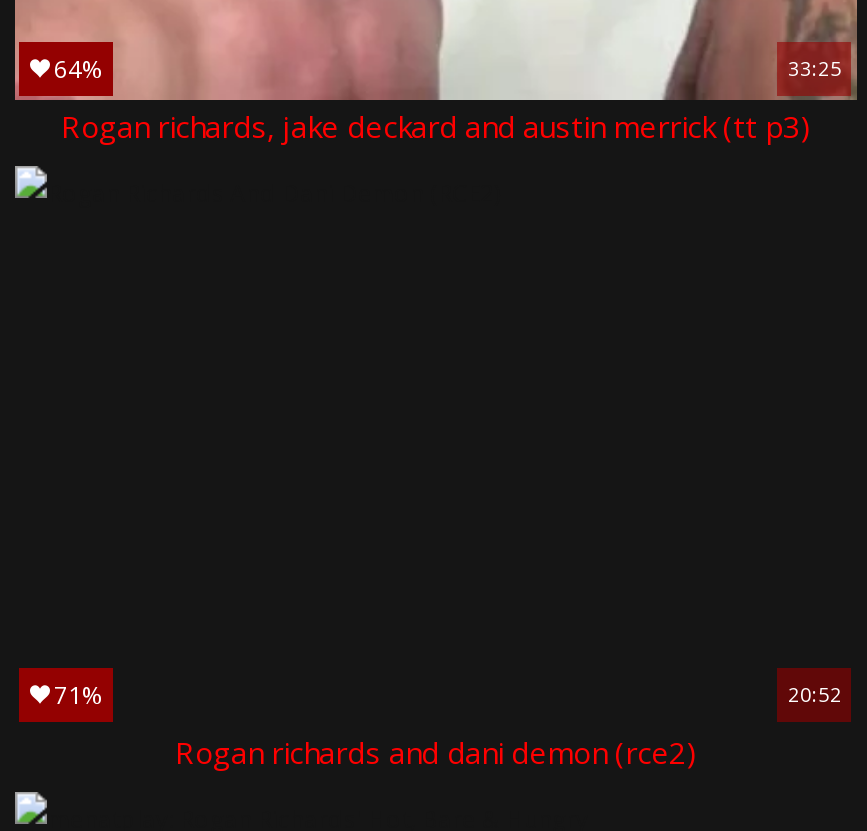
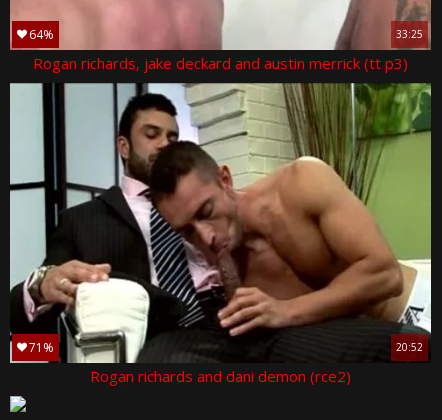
none -> [9,82,432,364] [image]

